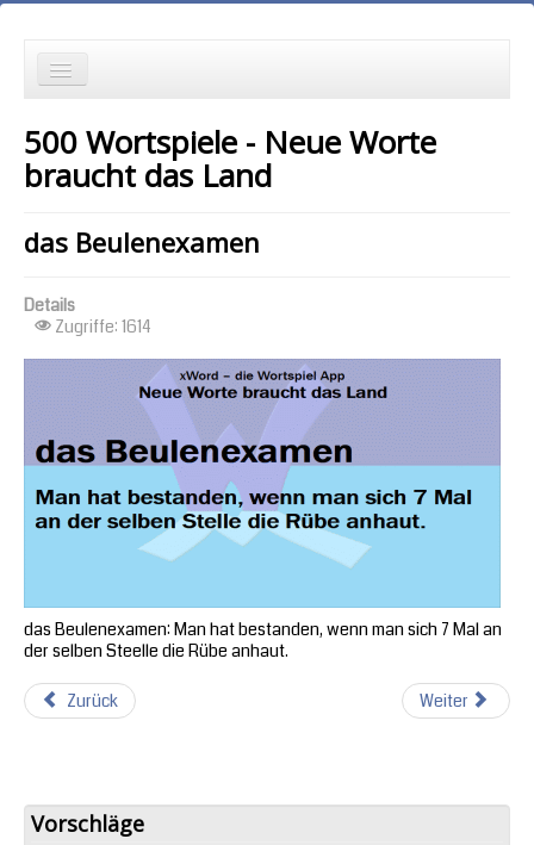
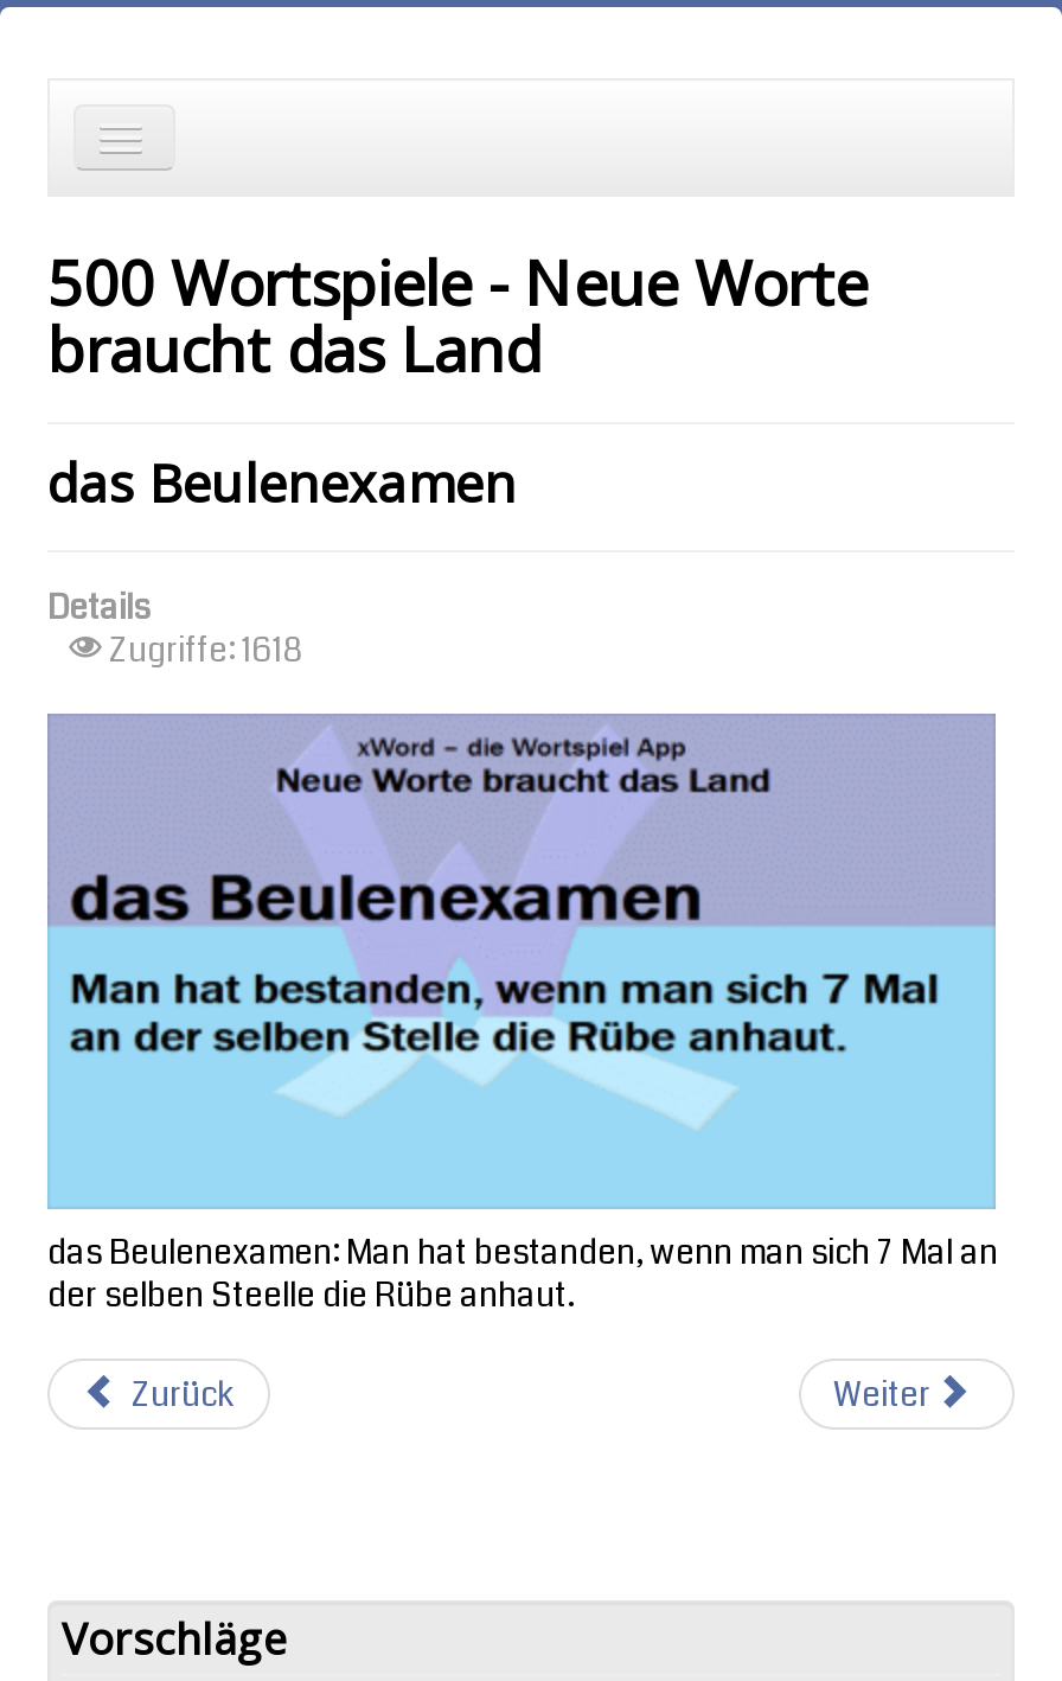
[55,315,151,338] Zugriffe: 1614 -> [109,626,301,673] Zugriffe: 1618

